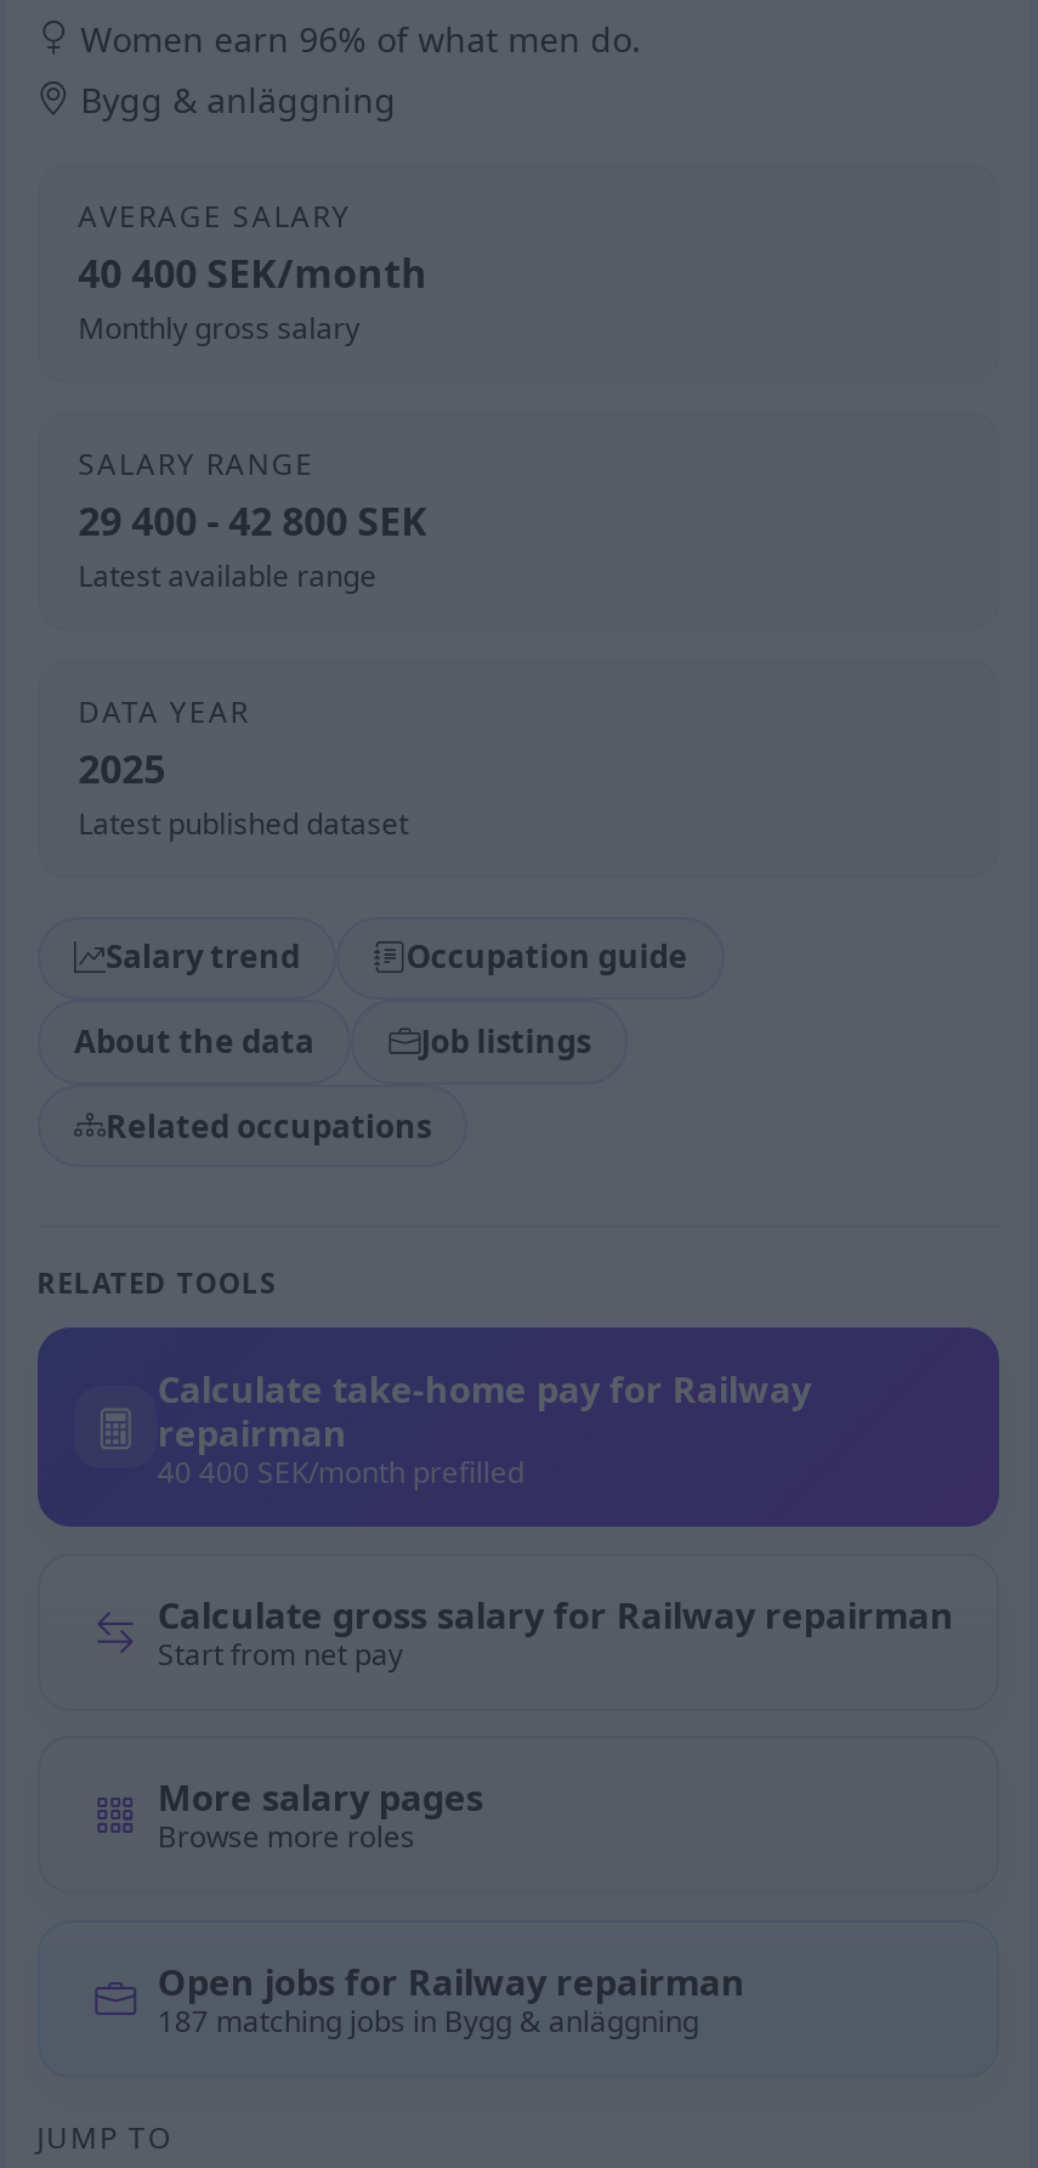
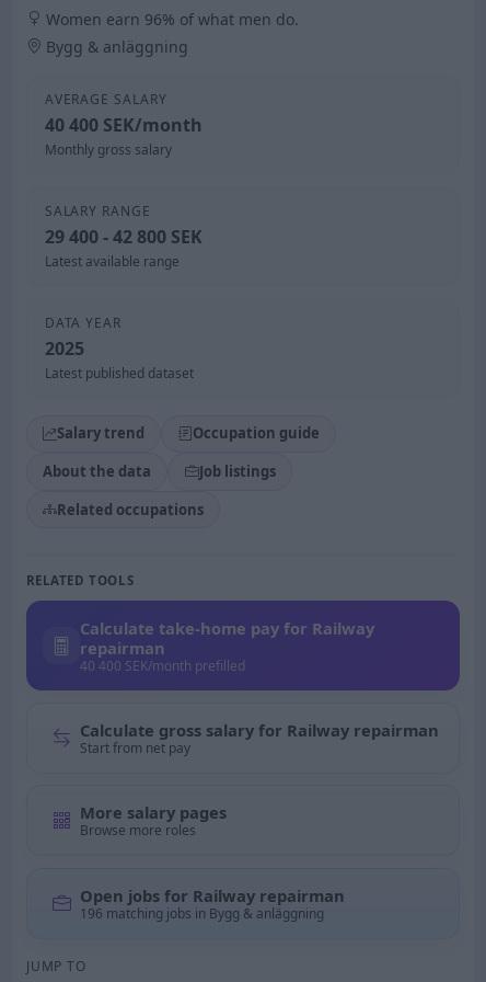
[158,2000,699,2041] 187 matching jobs in Bygg & anläggning -> [80,904,324,922] 196 matching jobs in Bygg & anläggning

